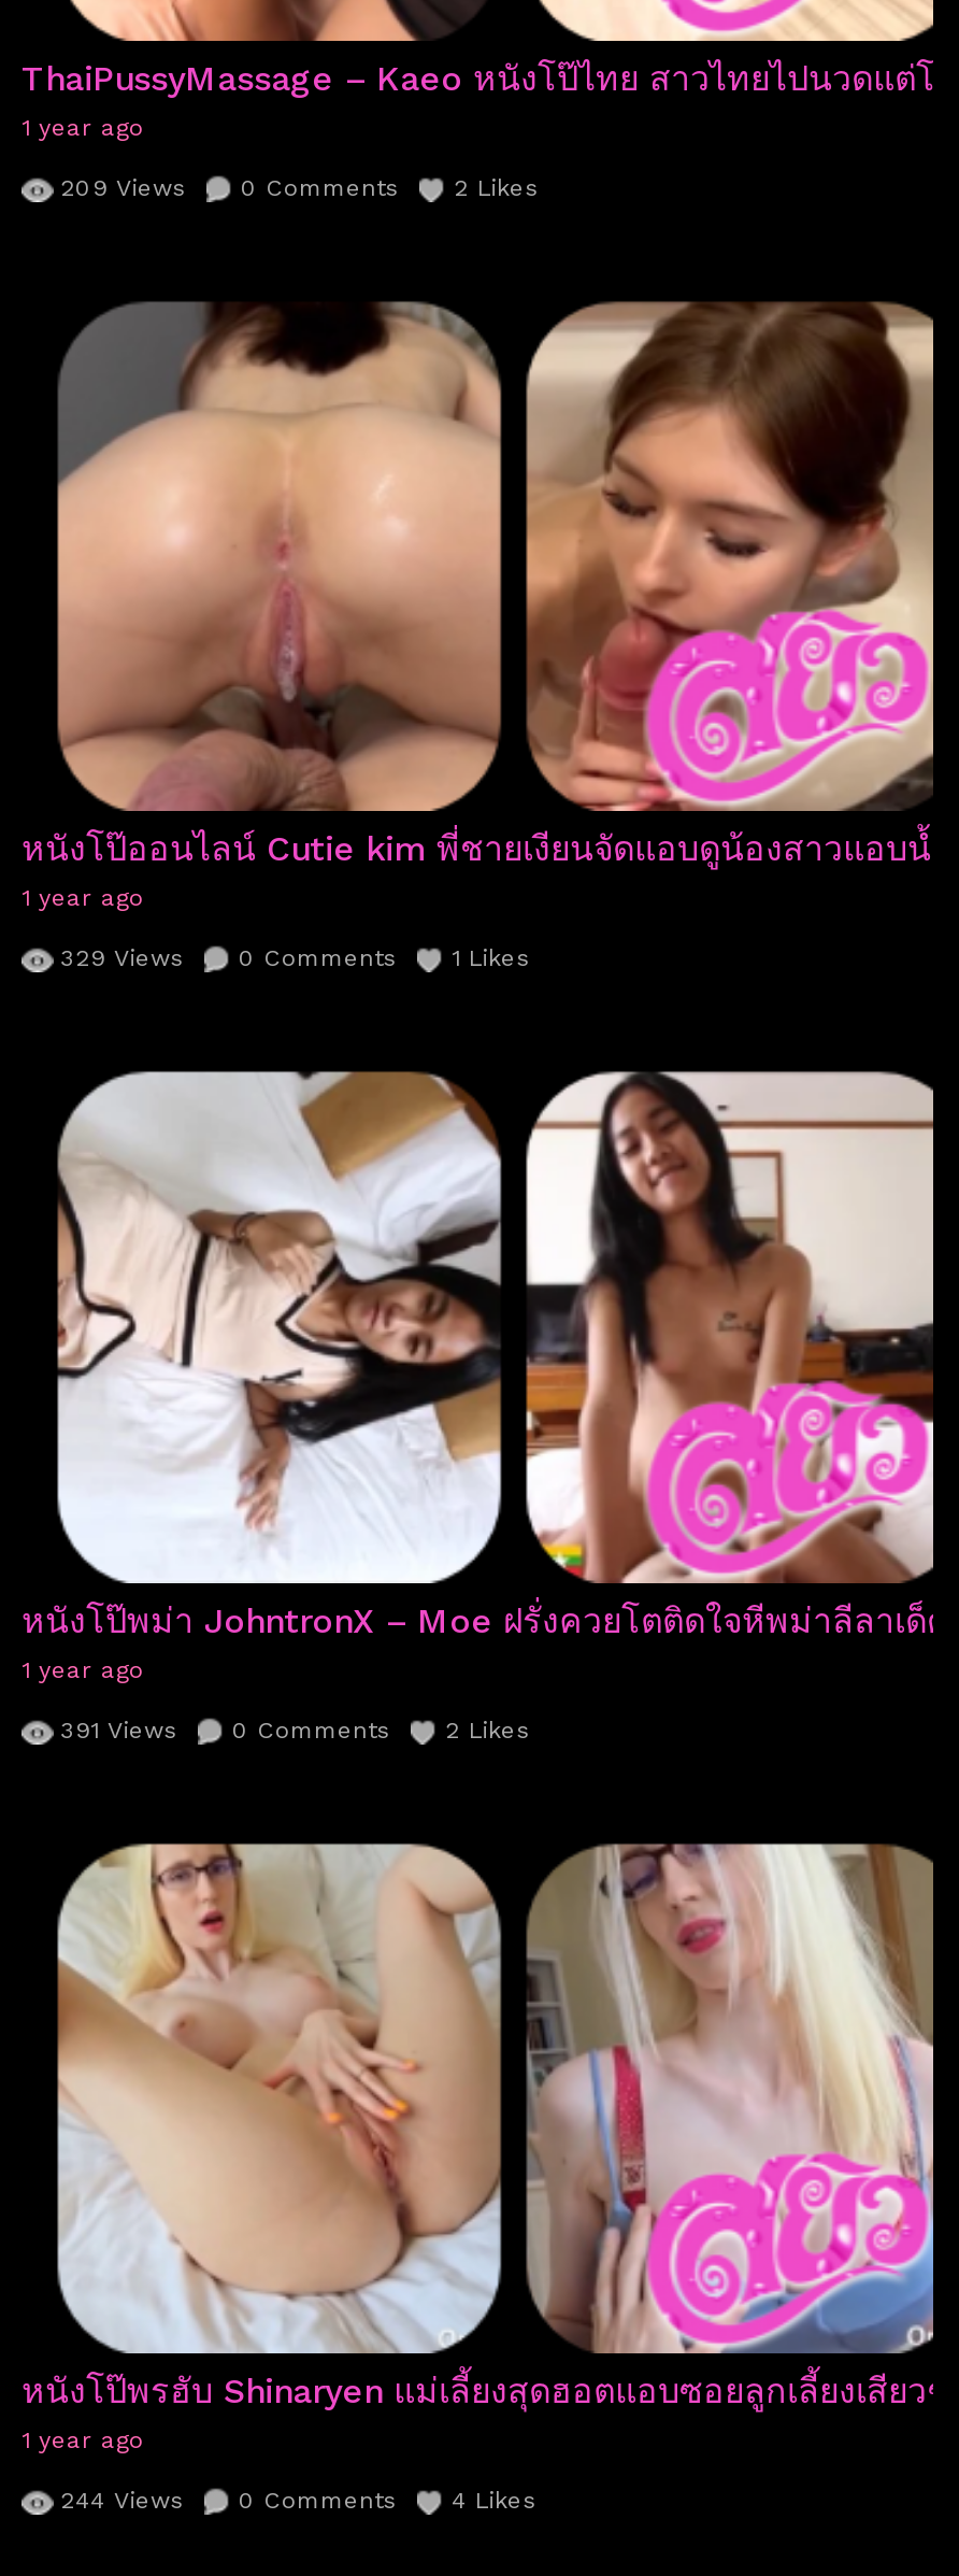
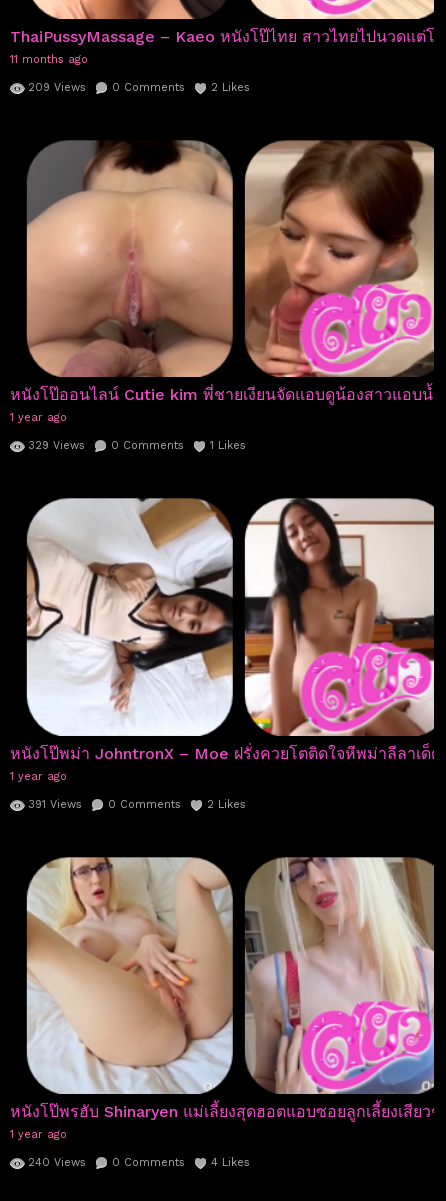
[22,113,144,141] 1 year ago -> [10,52,88,65] 11 months ago
[60,2487,535,2515] 244 Views 0 Comments 4 Likes -> [28,1156,250,1169] 240 Views 0 Comments 4 Likes

